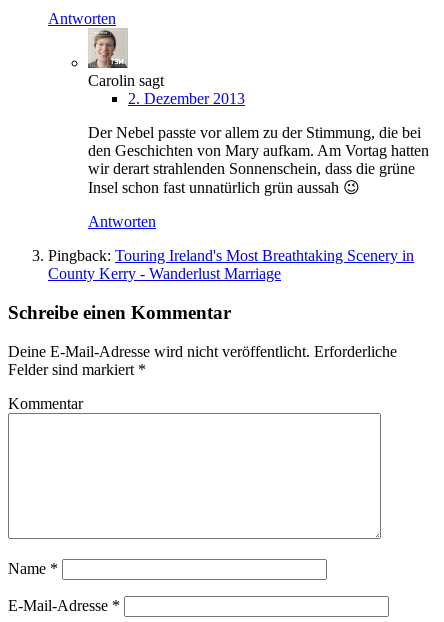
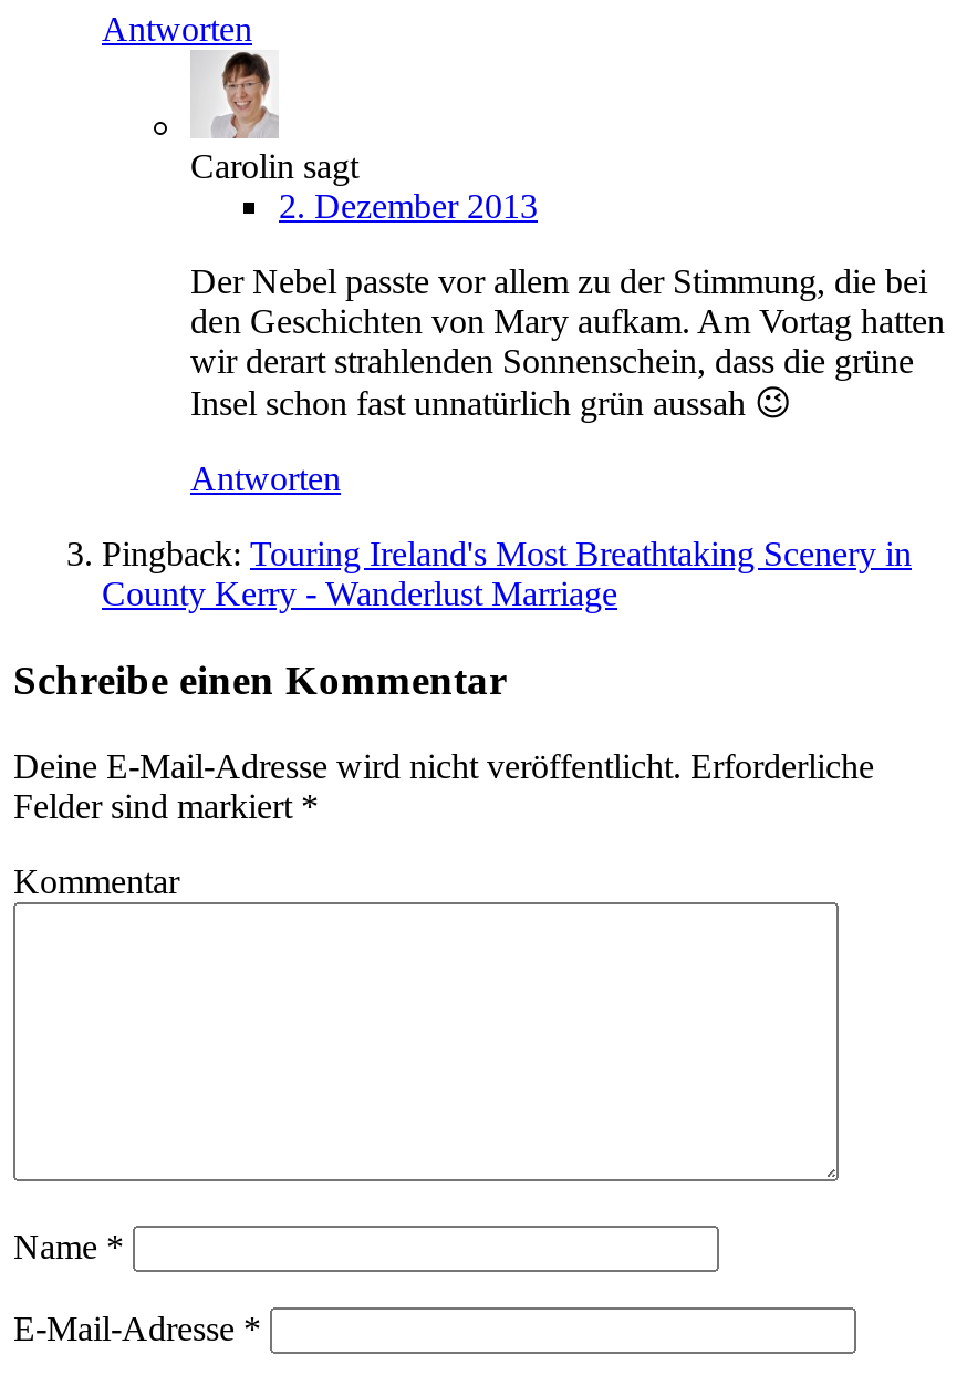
[87,28,128,69] [image] -> [190,52,279,141] [image]

